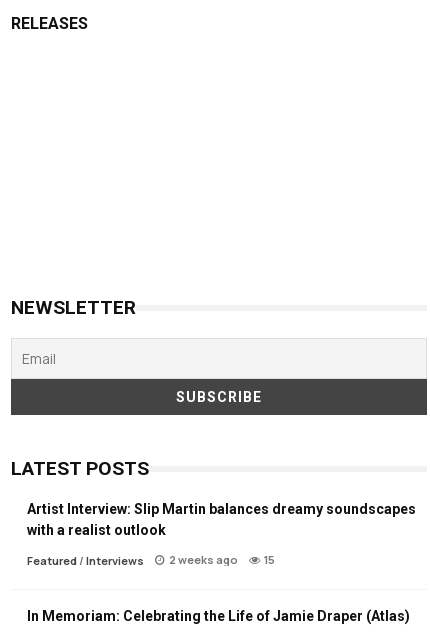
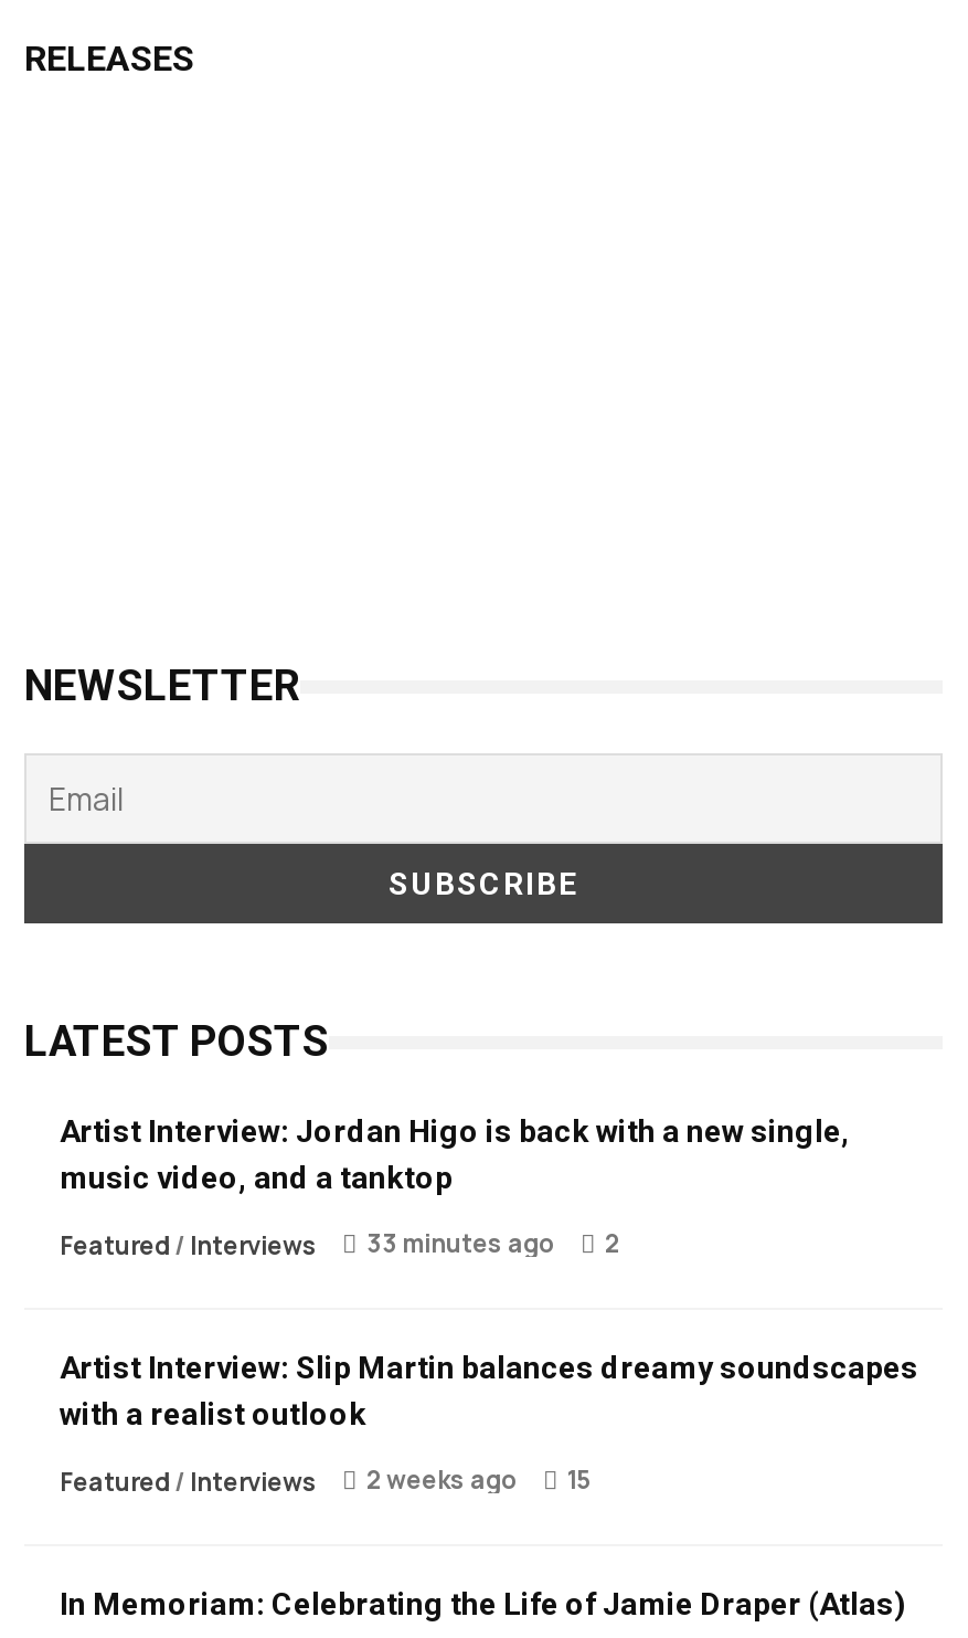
none -> [60,1114,850,1262] Artist Interview: Jordan Higo is back with a new single, | music video, and a tanktop | Featured / Interviews | 33 minutes ago | 2

